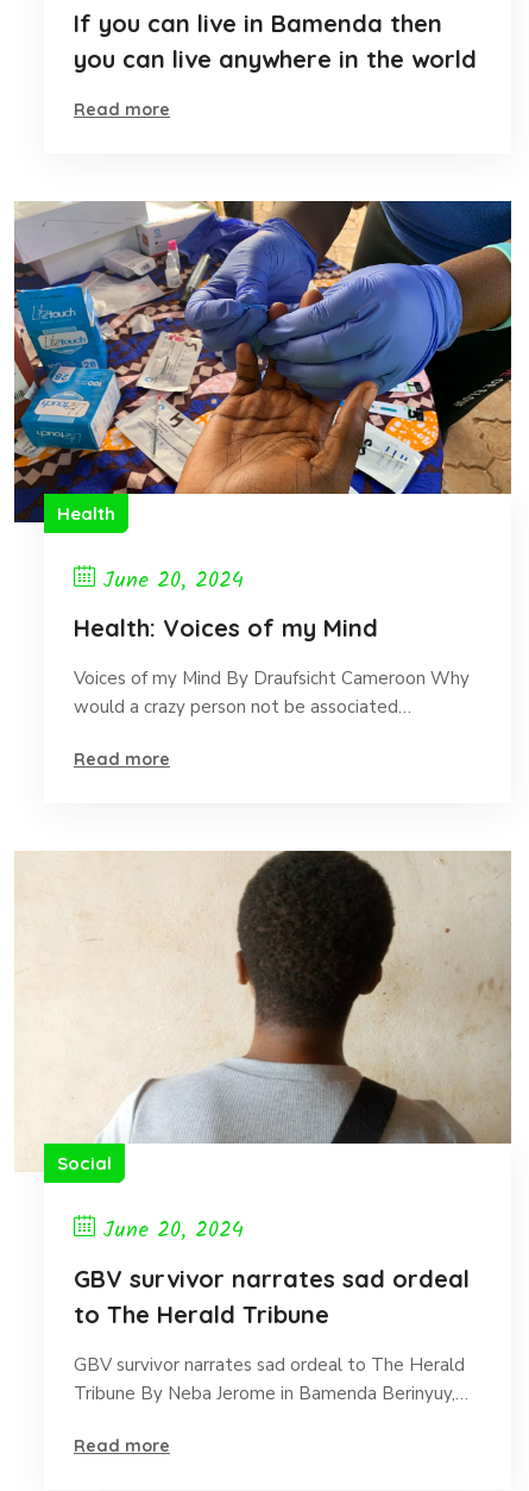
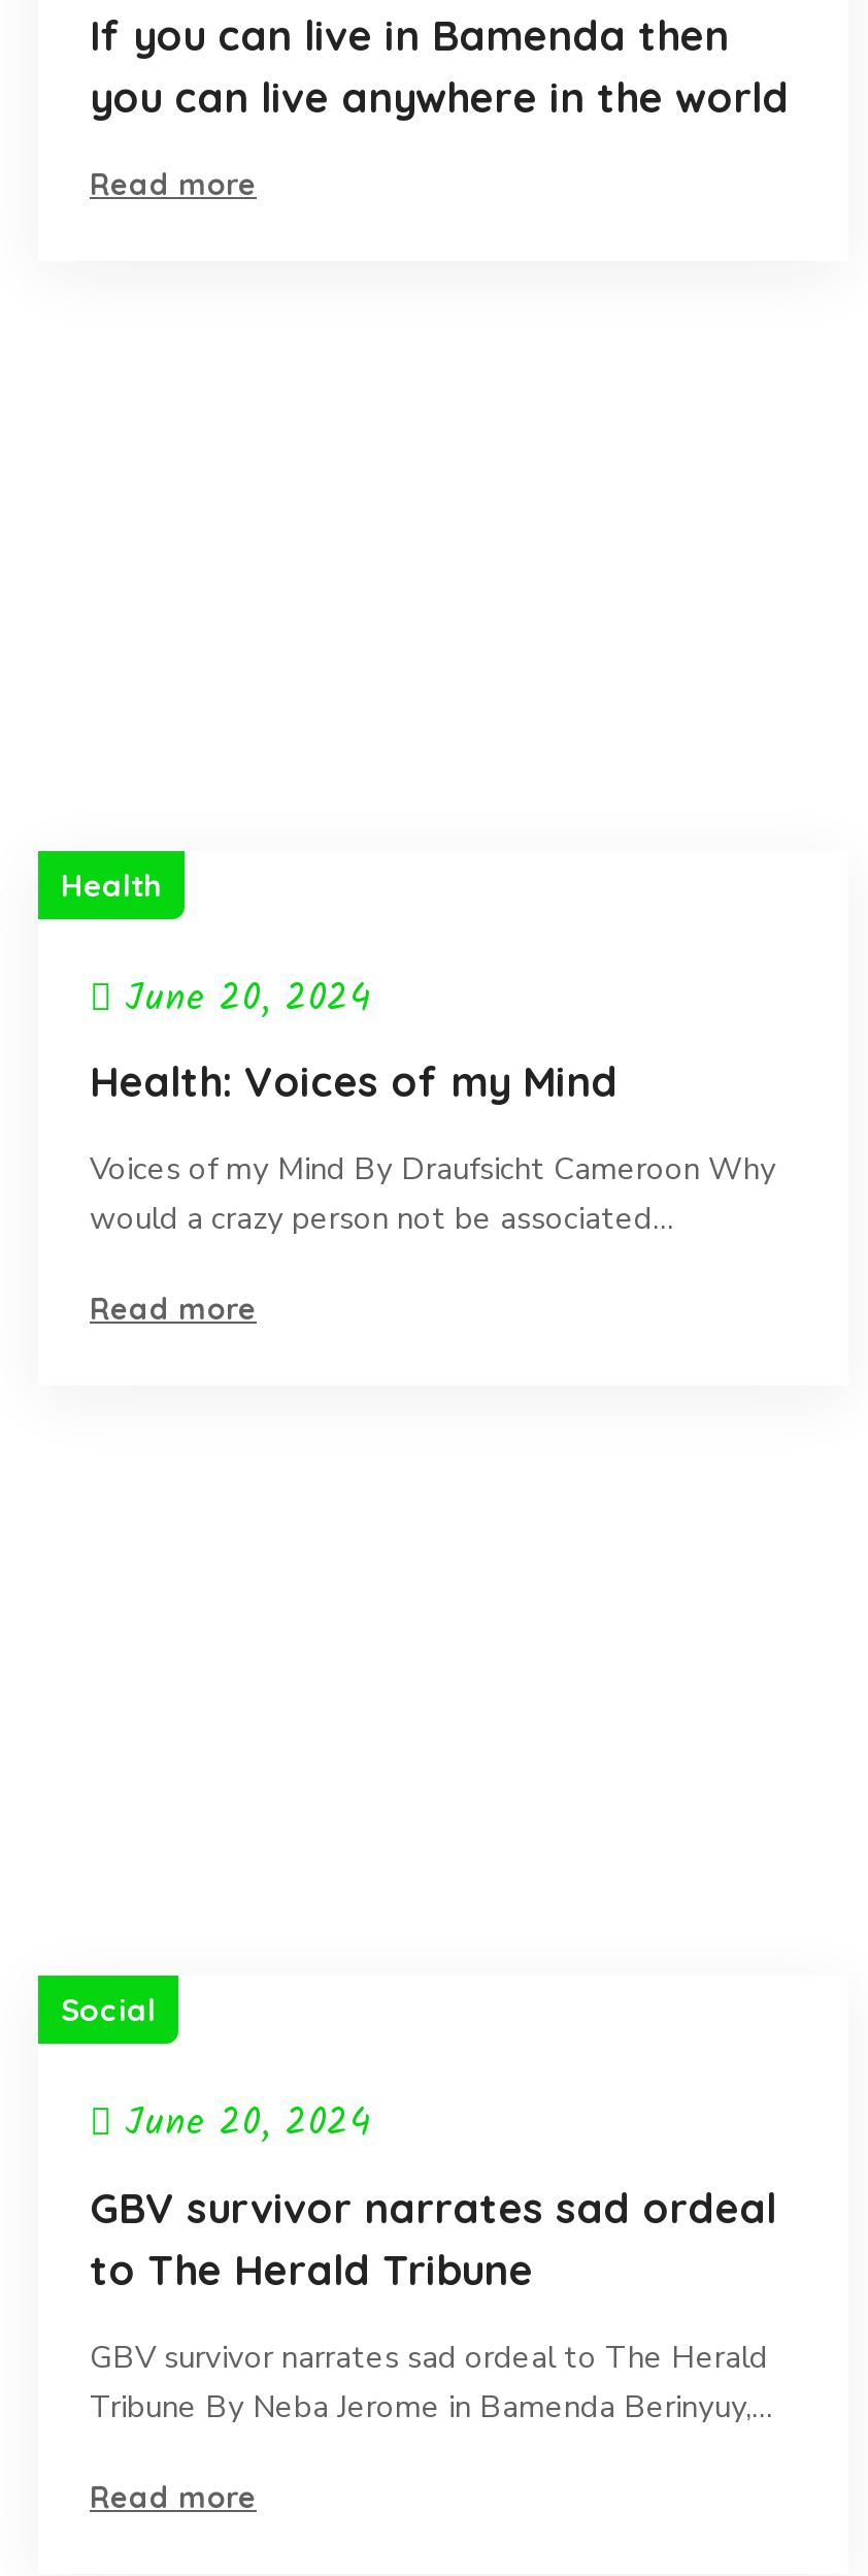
[13,200,512,524] [image] -> none
[14,850,512,1171] [image] -> none

